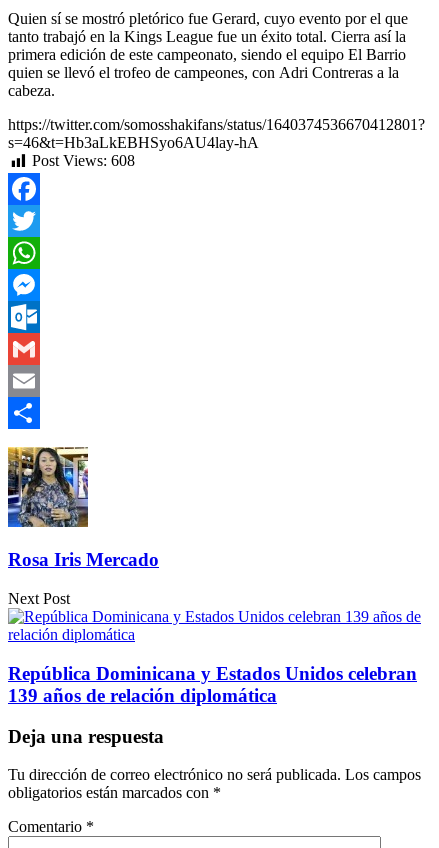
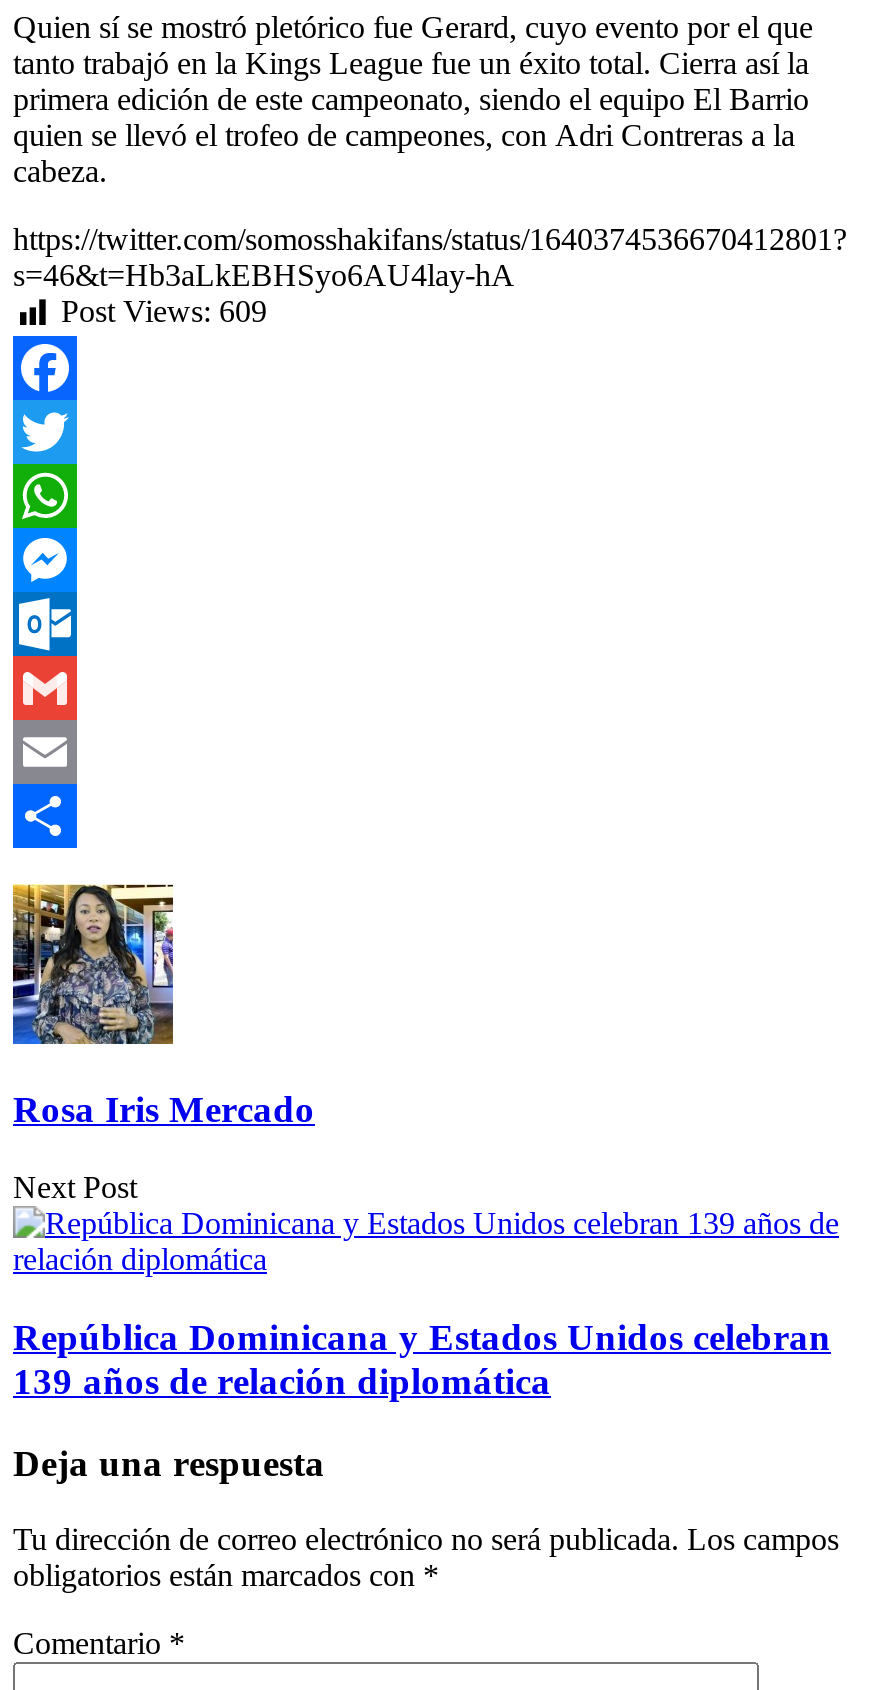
[32,152,135,169] Post Views: 608 -> [61,295,267,329] Post Views: 609

